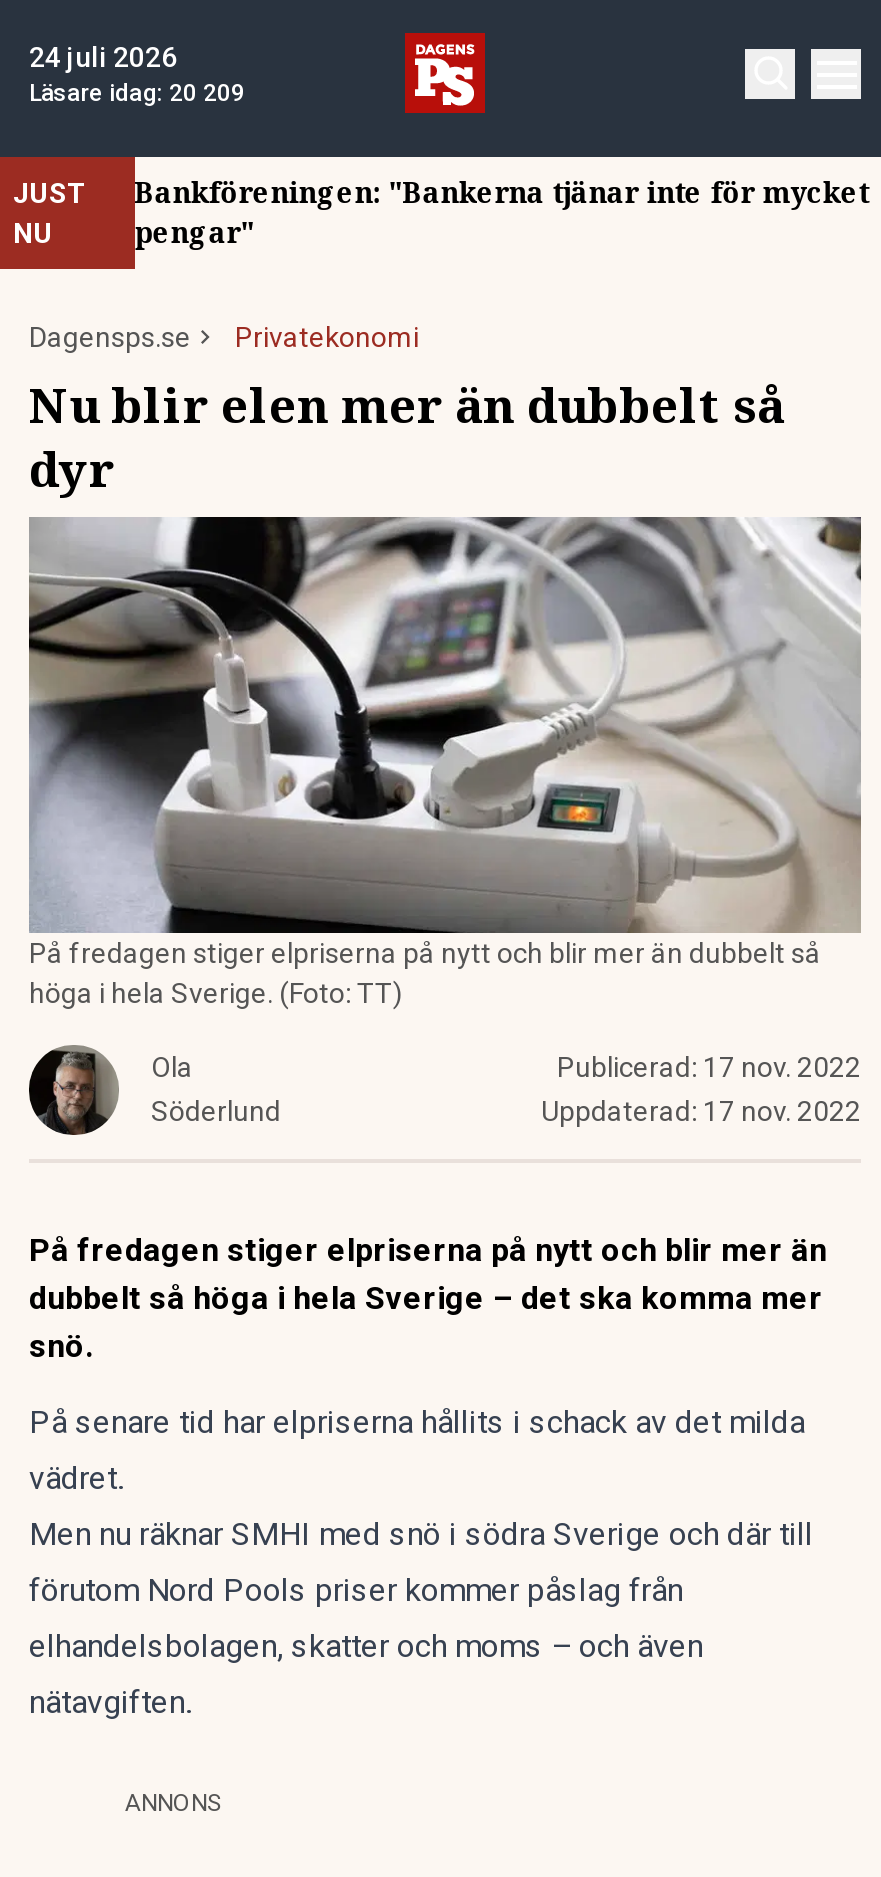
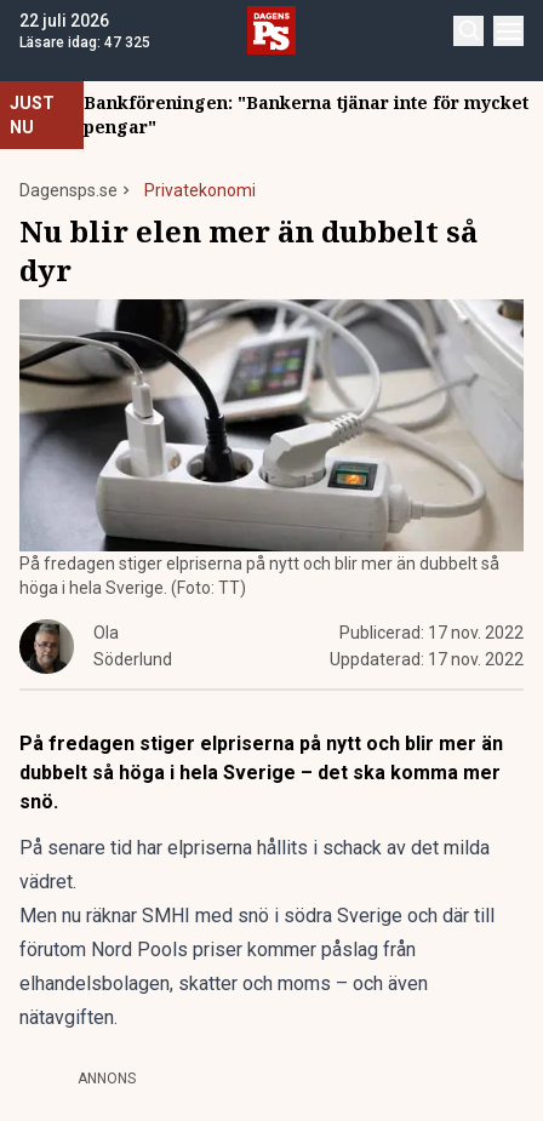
[29,41,177,73] 24 juli 2026 -> [19,11,109,30] 22 juli 2026
[29,79,245,107] Läsare idag: 20 209 -> [19,34,150,51] Läsare idag: 47 325

